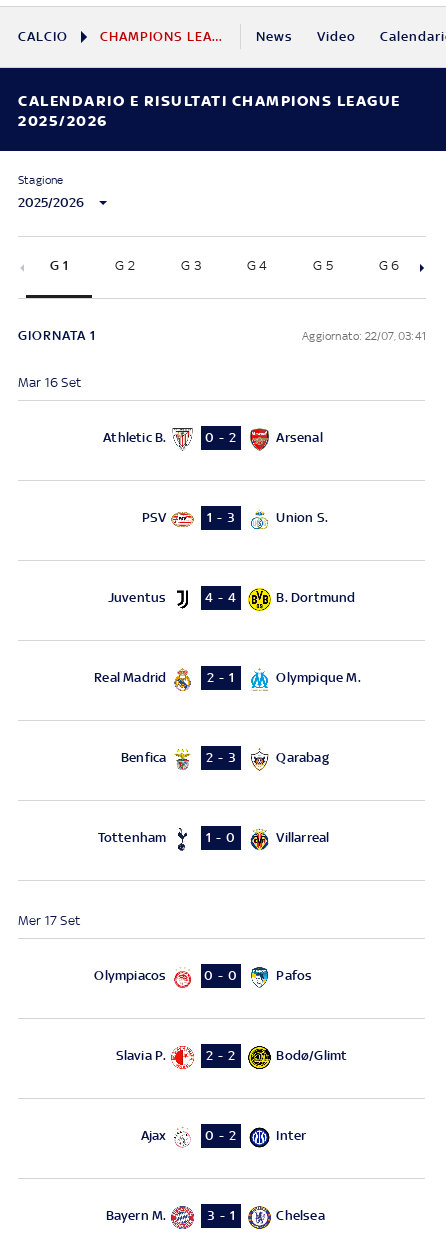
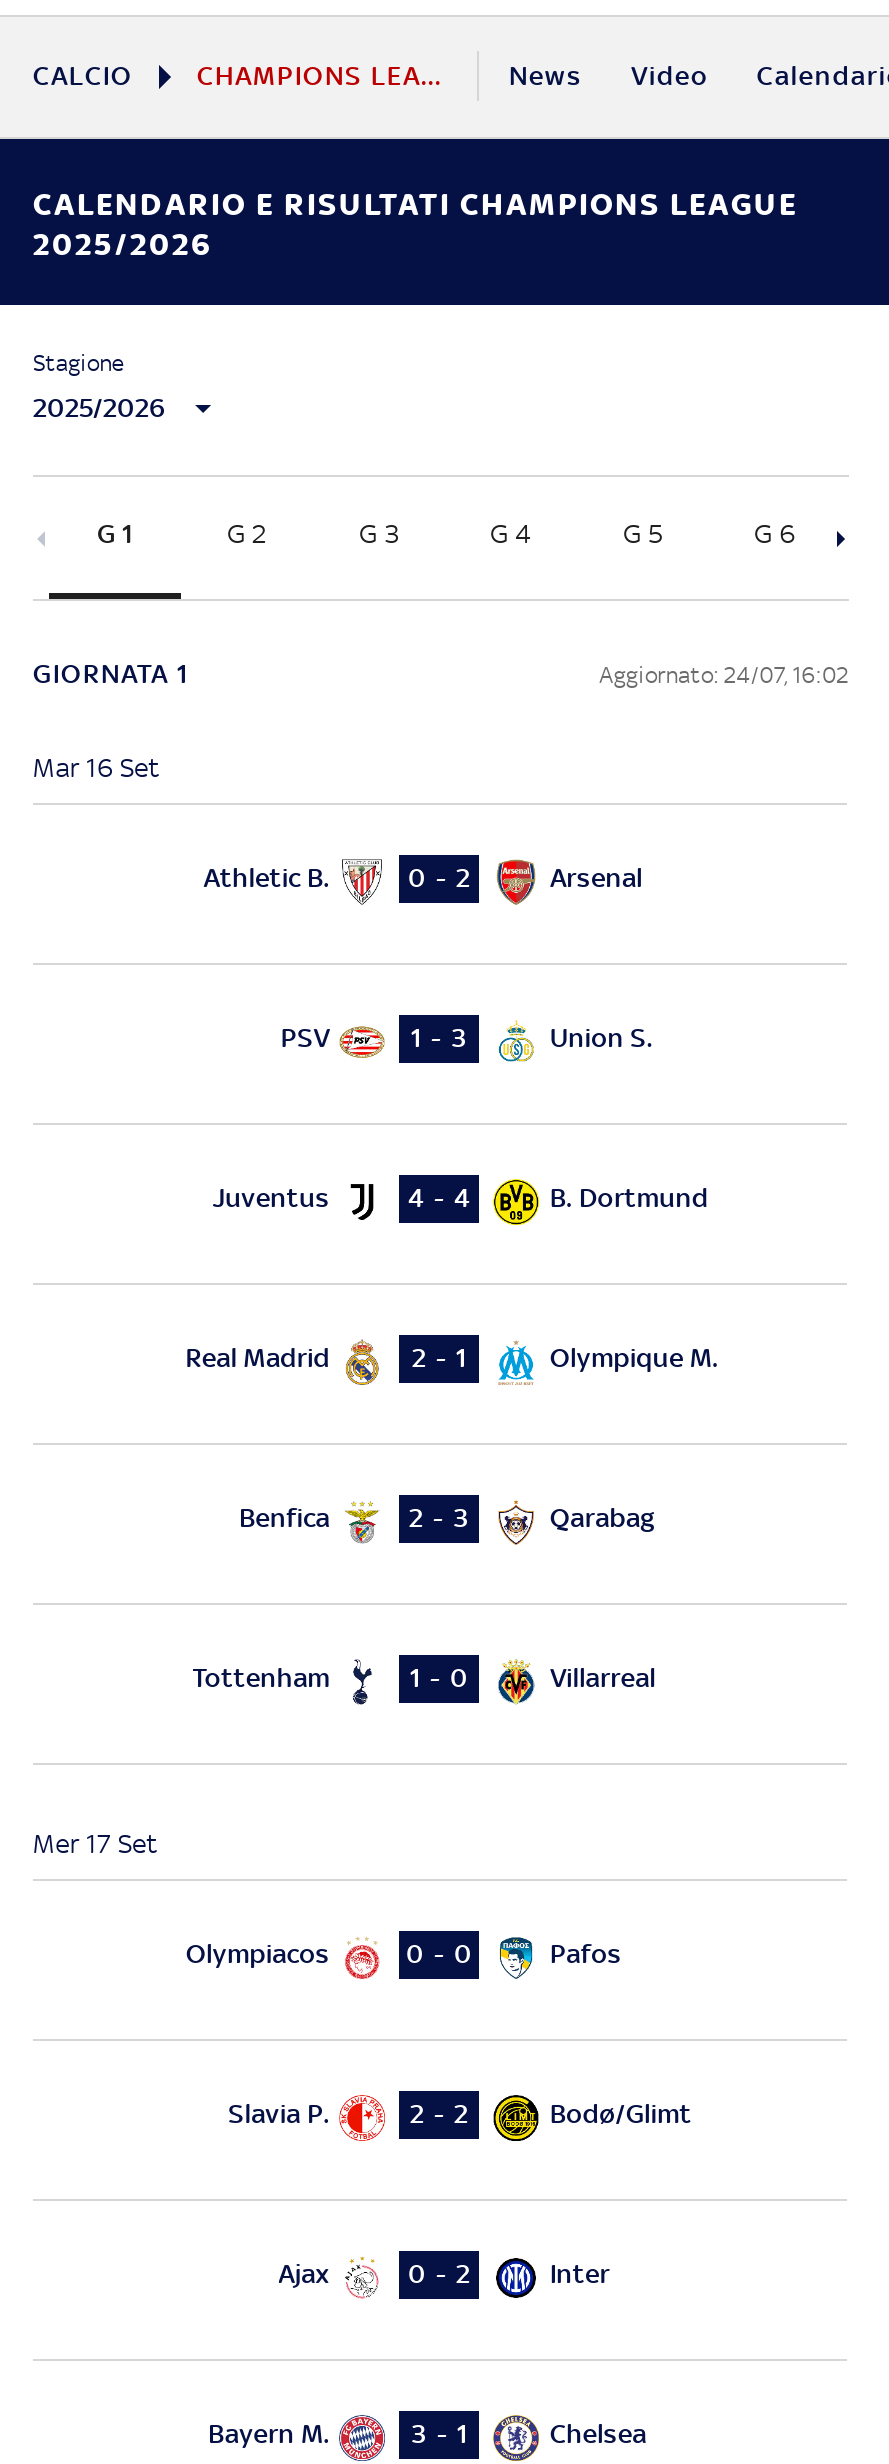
[302,329,426,343] Aggiornato: 22/07, 03:41 -> [599,661,849,689] Aggiornato: 24/07, 16:02

